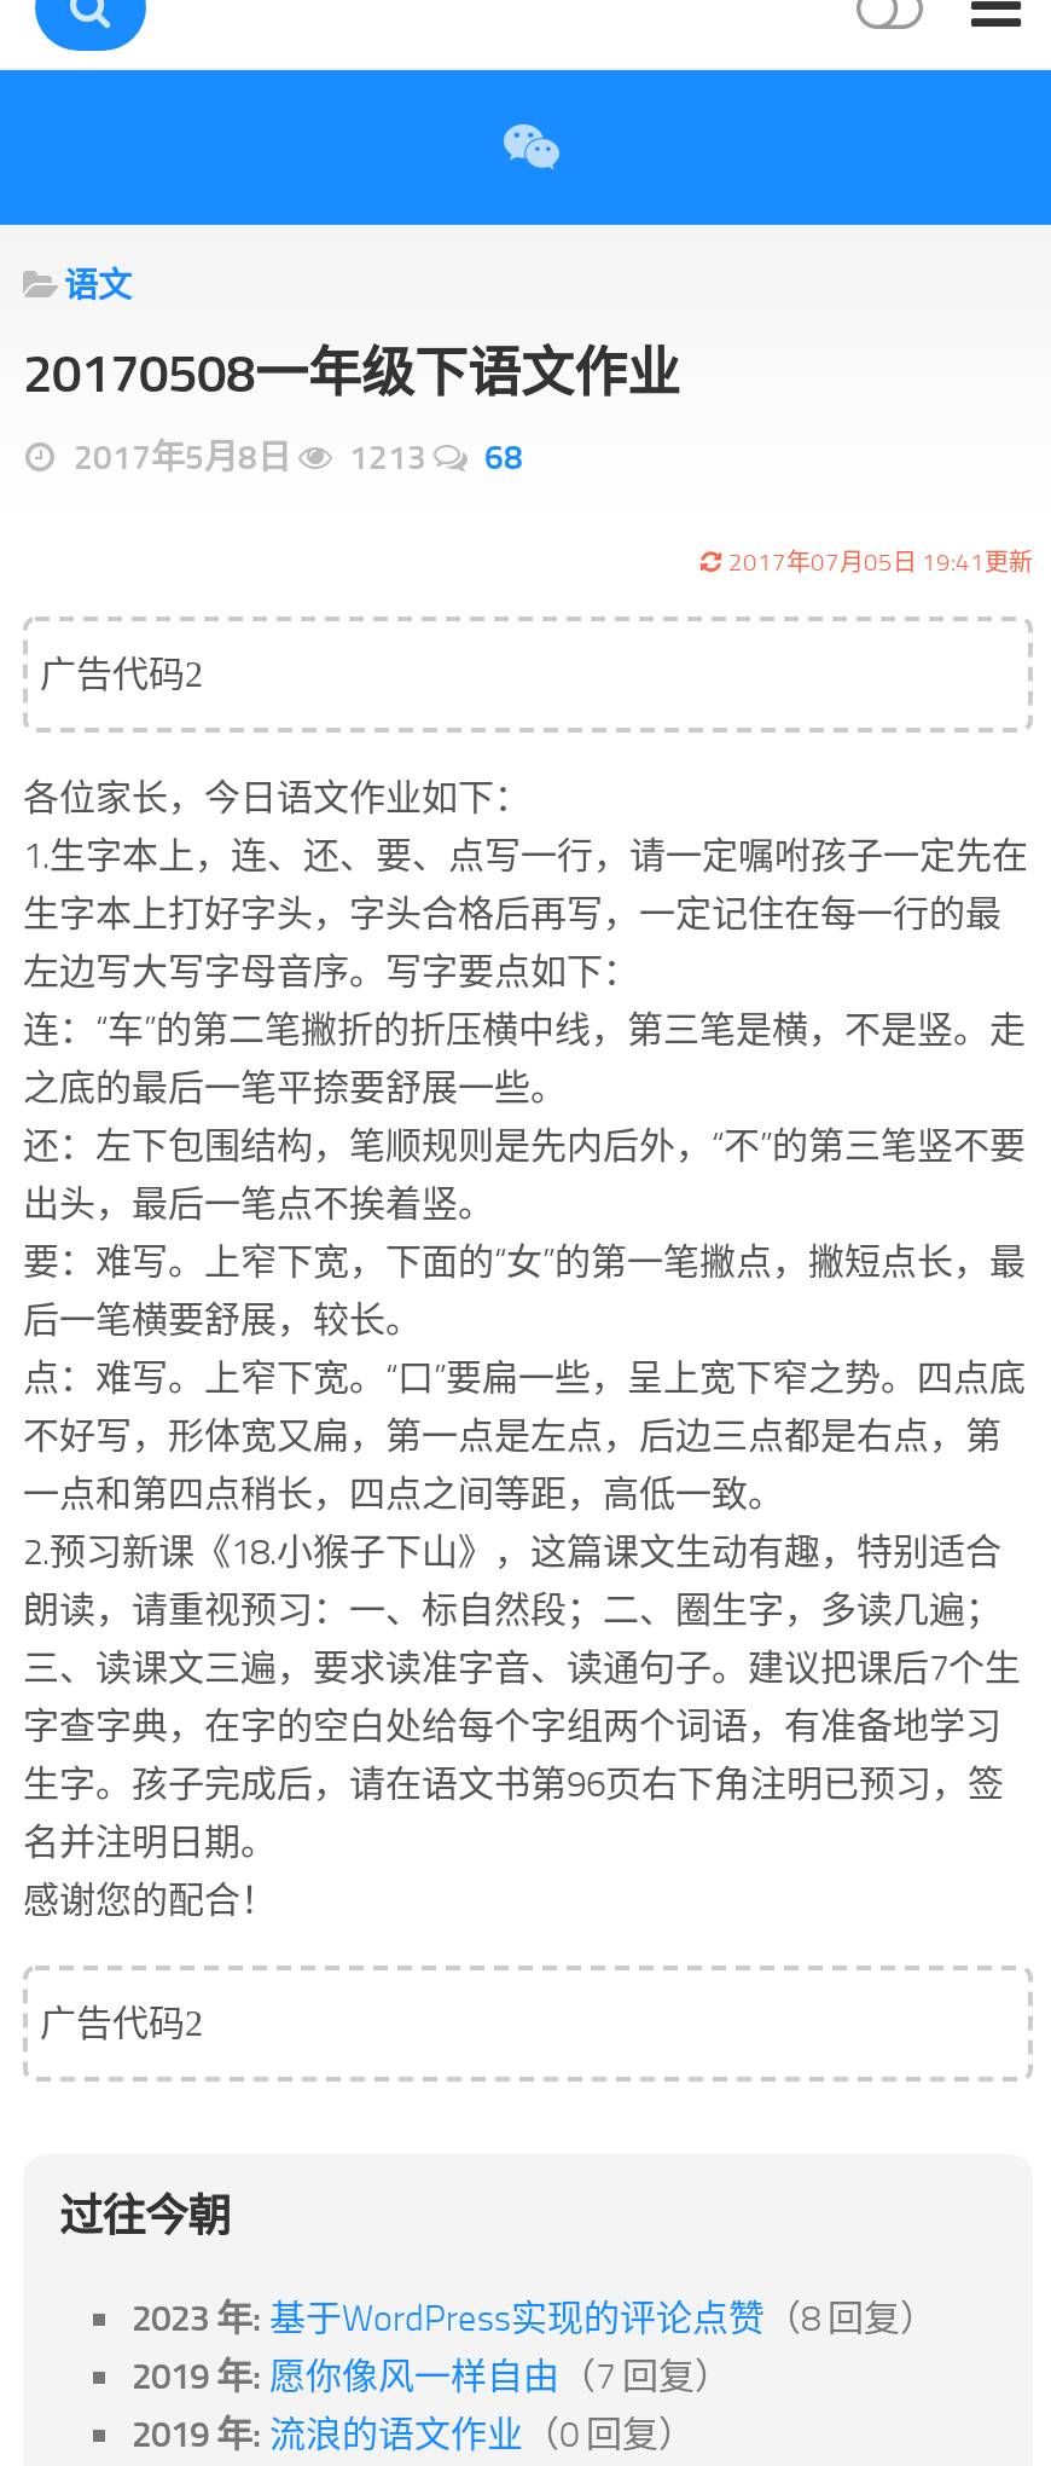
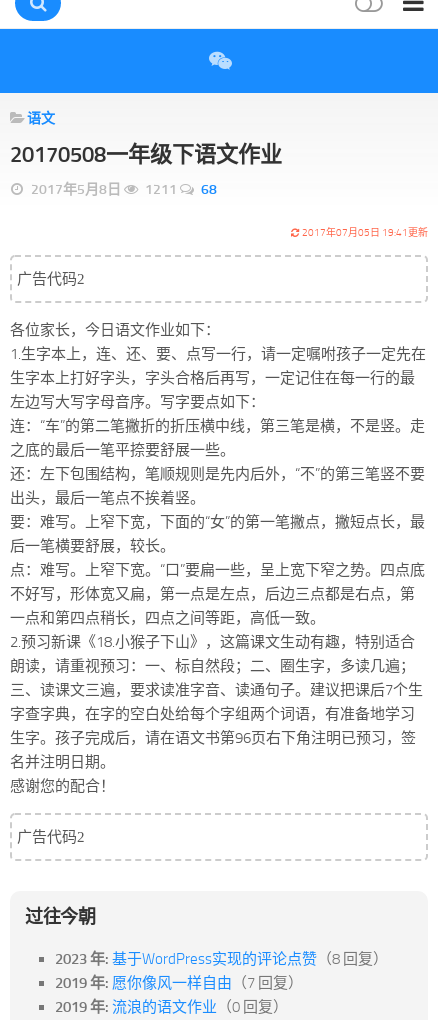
[342,438,434,479] 1213 -> [142,181,180,198] 1211

